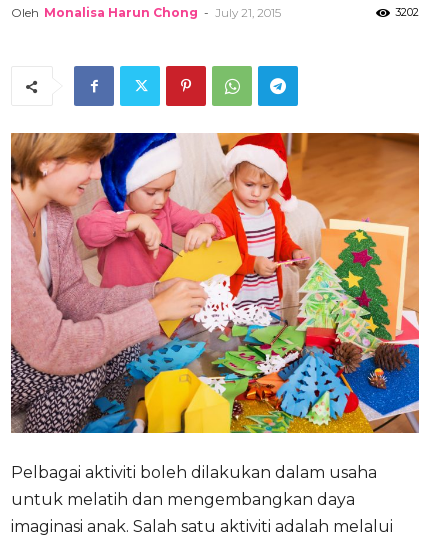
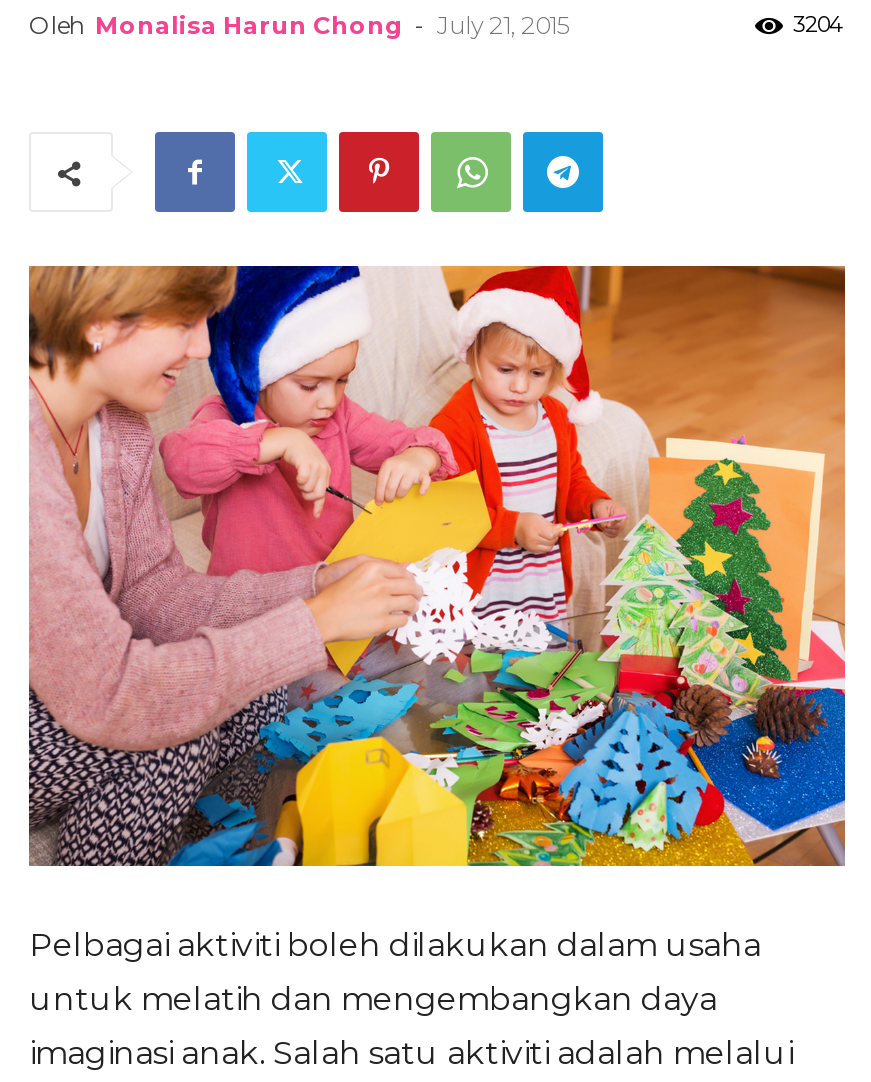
[395,5,419,19] 3202 -> [793,10,845,38] 3204

